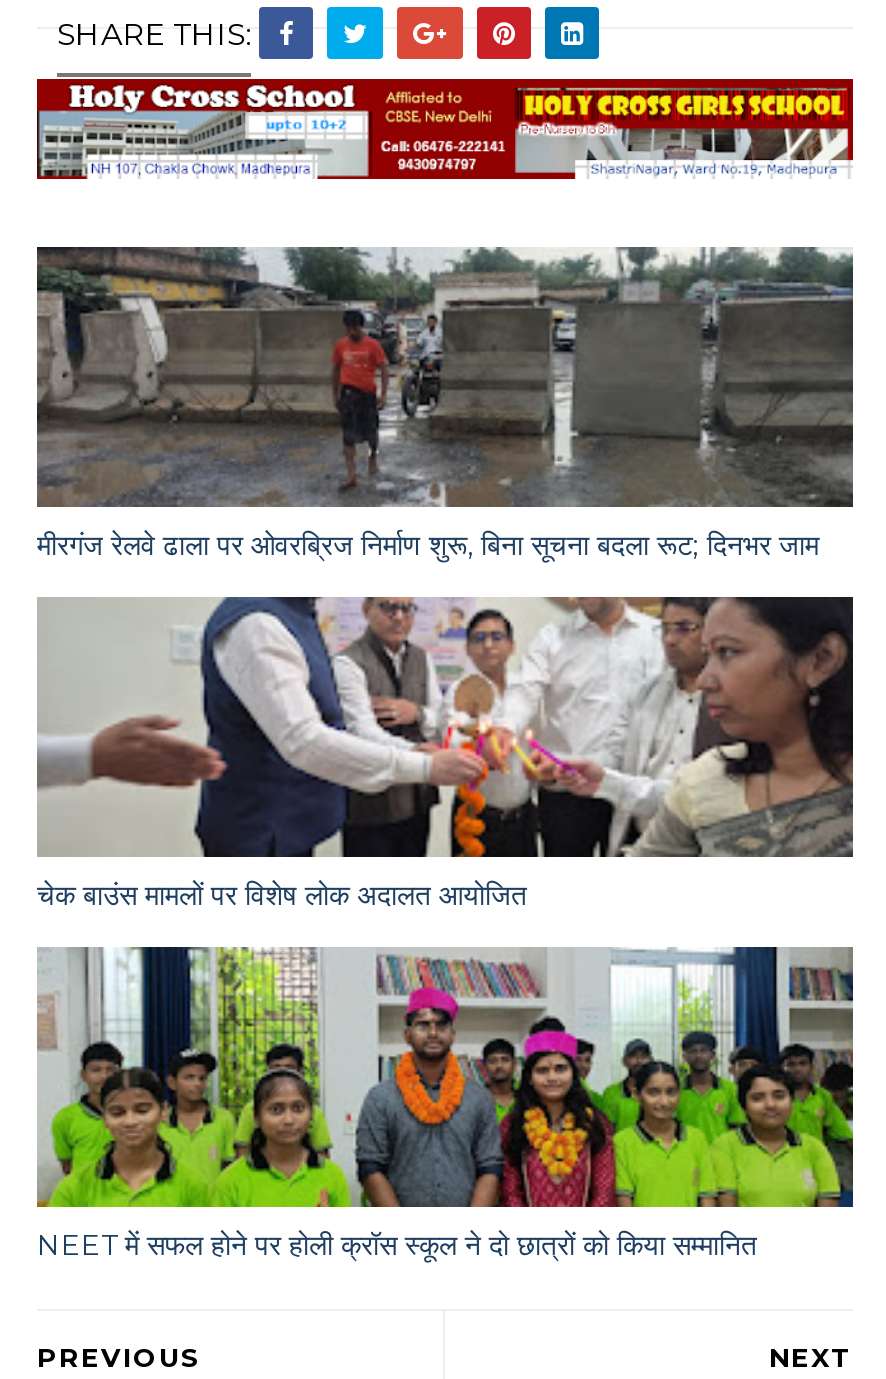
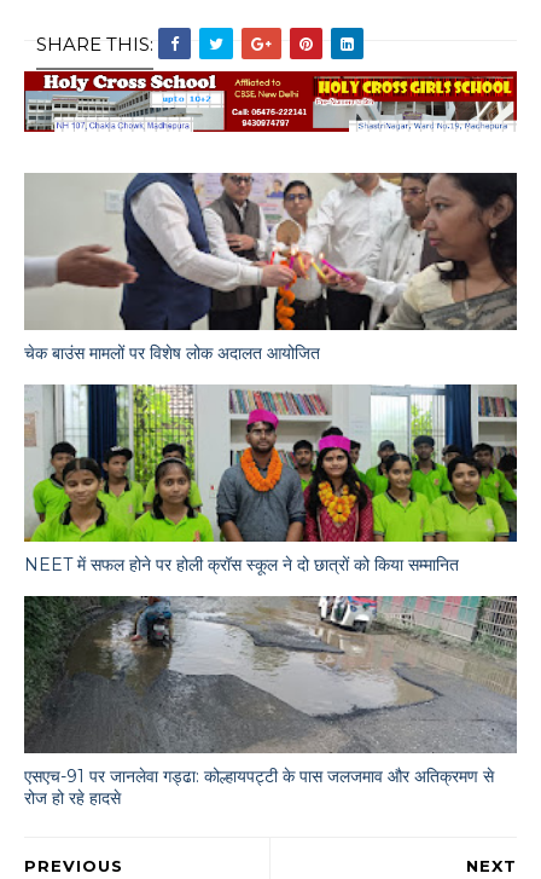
[37,247,853,562] [image] | मीरगंज रेलवे ढाला पर ओवरब्रिज निर्माण शुरू, बिना सूचना बदला रूट; दिनभर जाम -> none
moved [35,593,857,1262] -> [23,170,519,575]: [image] | चेक बाउंस मामलों पर विशेष लोक अदालत आयोजित | NEET में सफल होने पर होली क्रॉस स्कूल ने दो छात्रों को किया सम्मानित
none -> [23,595,518,808] [image] | एसएच-91 पर जानलेवा गड्ढा: कोल्हायपट्टी के पास जलजमाव और अतिक्रमण से | रोज हो रहे हादसे

